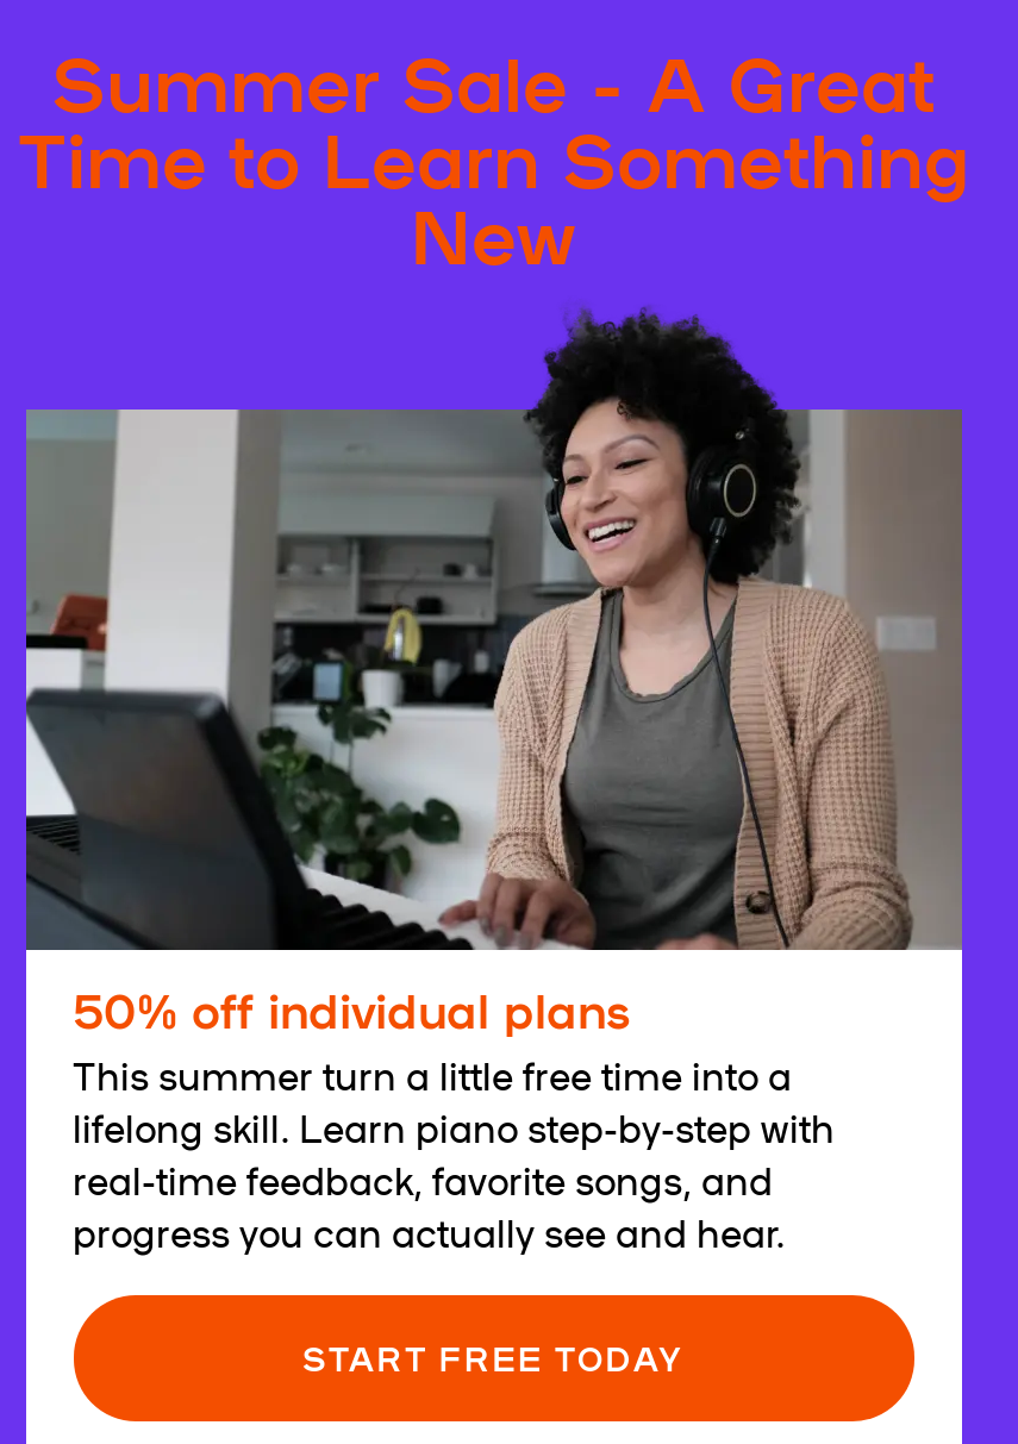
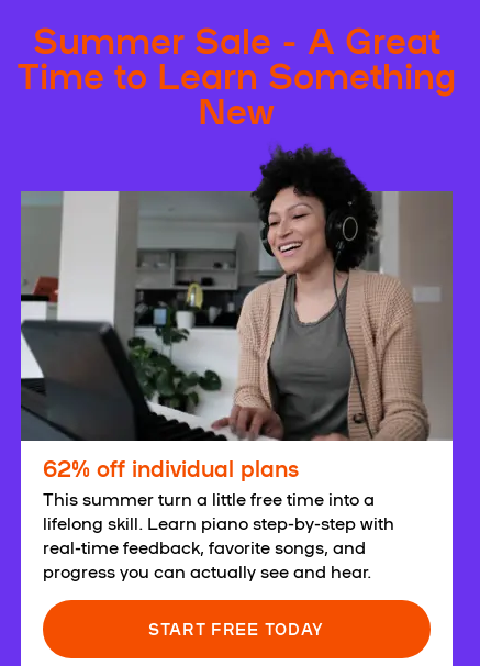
[73,973,630,1039] 50% off individual plans -> [42,451,298,482] 62% off individual plans

